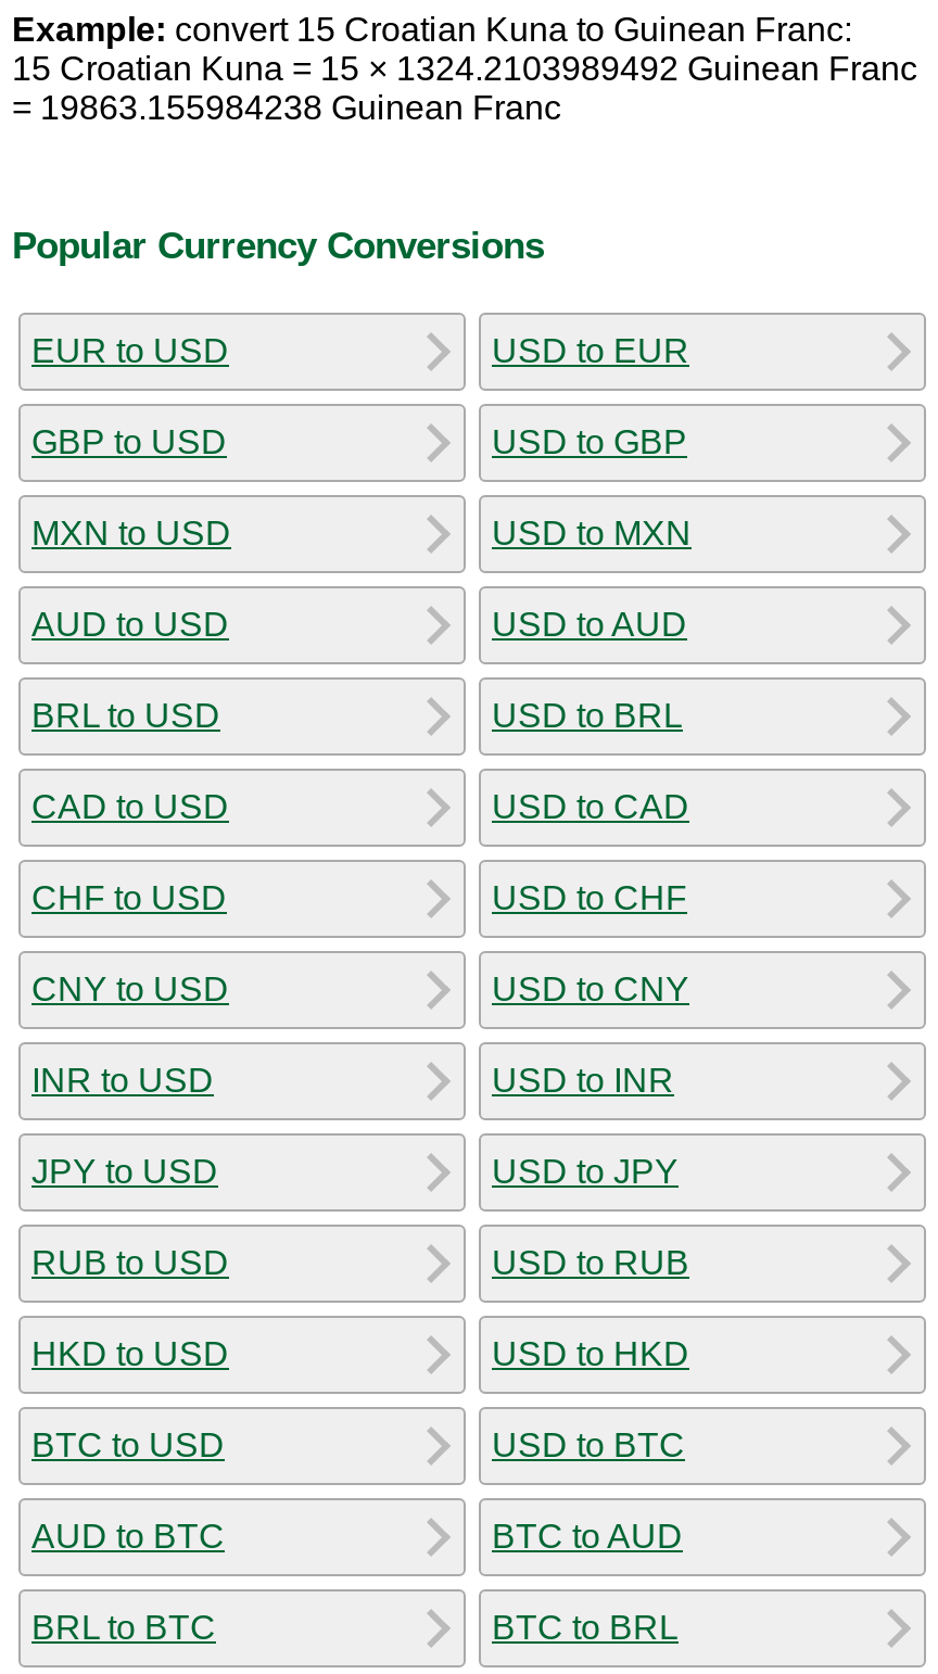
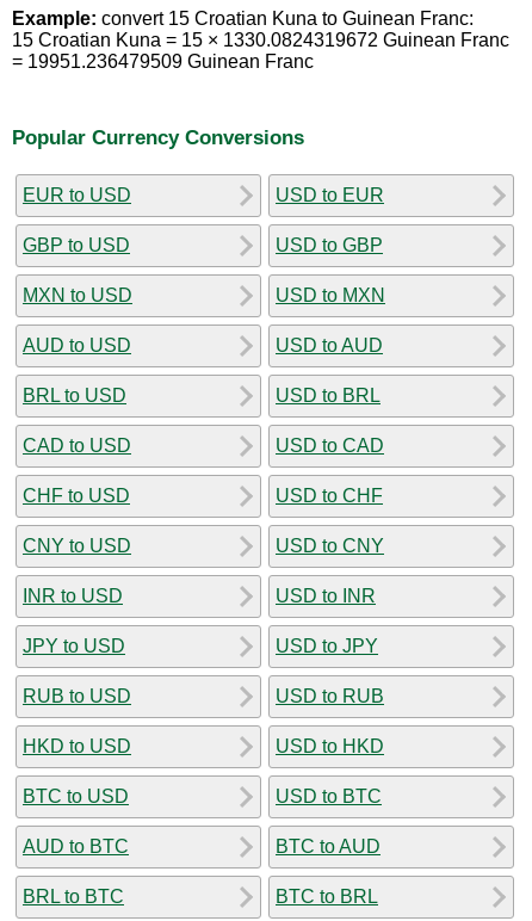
[12,51,917,87] 15 Croatian Kuna = 15 × 1324.2103989492 Guinean Franc -> [12,30,509,50] 15 Croatian Kuna = 15 × 1330.0824319672 Guinean Franc
[12,90,561,127] = 19863.155984238 Guinean Franc -> [12,52,314,72] = 19951.236479509 Guinean Franc

